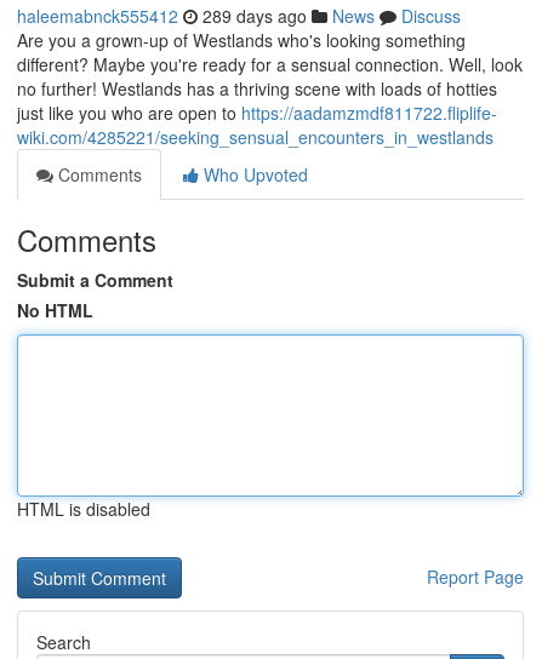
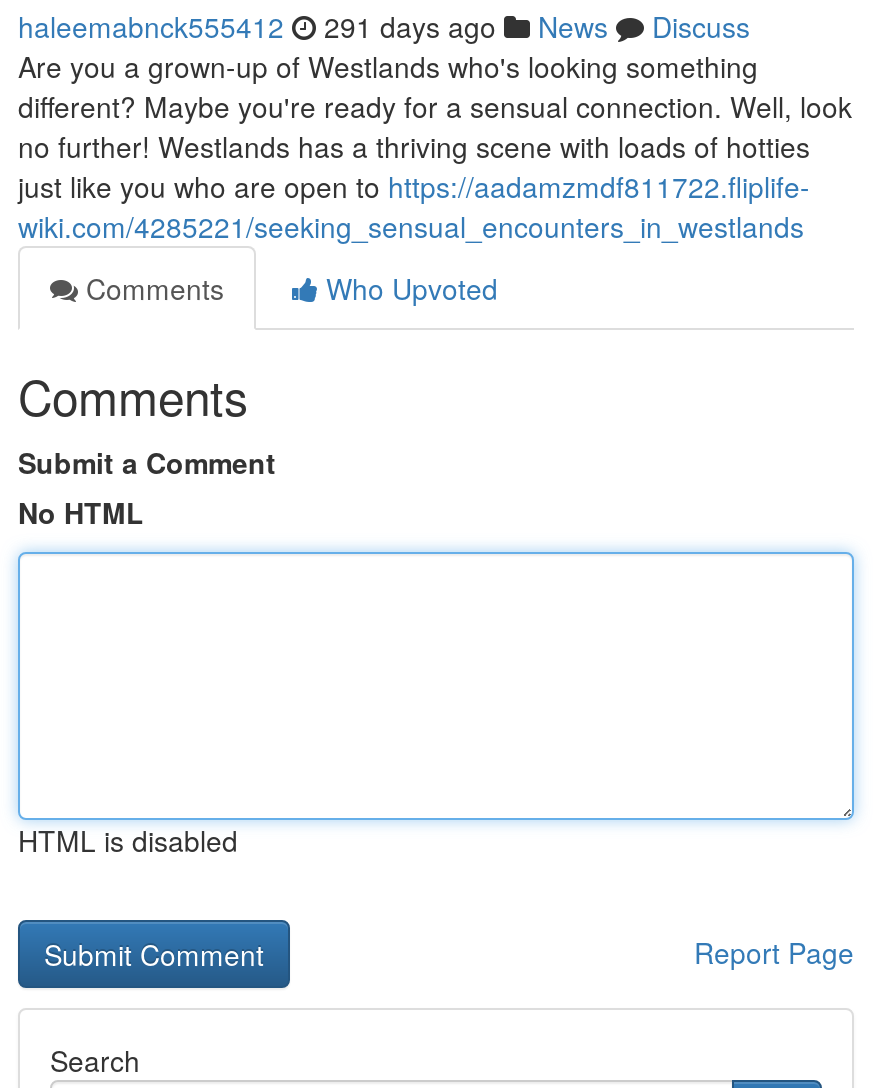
[17,4,461,28] haleemabnck555412 289 days ago News Discuss -> [18,6,750,46] haleemabnck555412 291 days ago News Discuss

